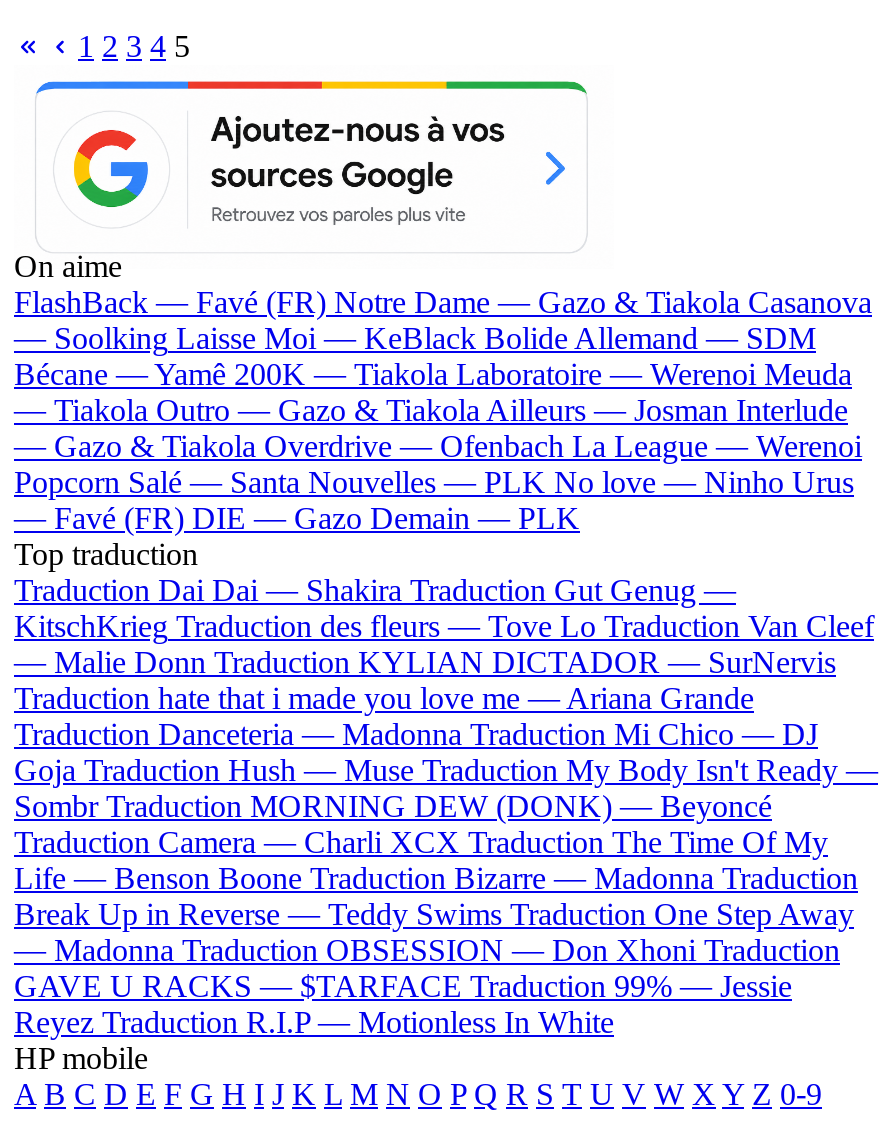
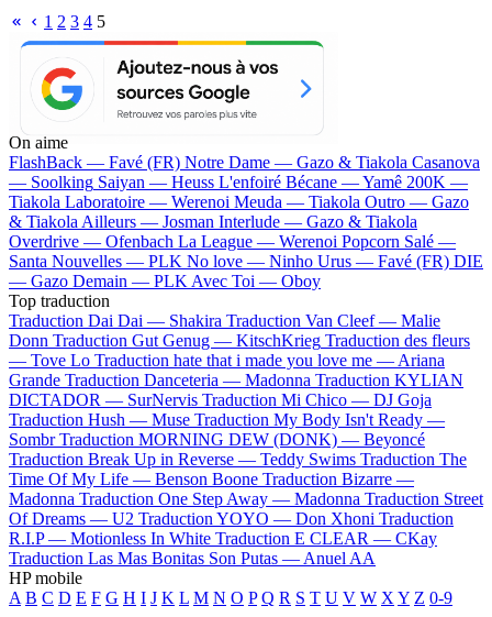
[14,320,862,534] — Soolking Laisse Moi — KeBlack Bolide Allemand — SDM | Bécane — Yamê 200K — Tiakola Laboratoire — Werenoi Meuda | — Tiakola Outro — Gazo & Tiakola Ailleurs — Josman Interlude | — Gazo & Tiakola Overdrive — Ofenbach La League — Werenoi | Popcorn Salé — Santa Nouvelles — PLK No love — Ninho Urus | —Favé (FR) DIE — Gazo Demain — PLK -> [9,172,483,290] — Soolking Saiyan — Heuss L'enfoiré Bécane — Yamê 200K — | Tiakola Laboratoire — Werenoi Meuda — Tiakola Outro — Gazo | & Tiakola Ailleurs — Josman Interlude — Gazo & Tiakola | Overdrive — Ofenbach La League — Werenoi Popcorn Salé — | Santa Nouvelles — PLK No love — Ninho Urus — Favé (FR) DIE | — Gazo Demain — PLK Avec Toi — Oboy
[14,572,878,786] Traduction Dai Dai — Shakira Traduction Gut Genug — | KitschKrieg Traduction des fleurs — Tove Lo Traduction Van Cleef | — Malie Donn Traduction KYLIAN DICTADOR — SurNervis | Traduction hate that i made you love me — Ariana Grande | Traduction Danceteria — Madonna Traduction Mi Chico — DJ | Goja Traduction Hush — Muse Traduction My Body Isn't Ready — -> [9,311,470,429] Traduction Dai Dai — Shakira Traduction Van Cleef — Malie | Donn Traduction Gut Genug — KitschKrieg Traduction des fleurs | — Tove Lo Traduction hate that i made you love me — Ariana | Grande Traduction Danceteria — Madonna Traduction KYLIAN | DICTADOR — SurNervis Traduction Mi Chico — DJ Goja | Traduction Hush — Muse Traduction My Body Isn't Ready —
[14,824,858,1038] Traduction Camera — Charli XCX Traduction The Time Of My | Life — Benson Boone Traduction Bizarre — Madonna Traduction | Break Up in Reverse — Teddy Swims Traduction One Step Away | — Madonna Traduction OBSESSION — Don Xhoni Traduction | GAVE U RACKS — $TARFACE Traduction 99% — Jessie | Reyez Traduction R.I.P — Motionless In White -> [9,449,483,567] Traduction Break Up in Reverse — Teddy Swims Traduction The | Time Of My Life — Benson Boone Traduction Bizarre — | Madonna Traduction One Step Away — Madonna Traduction Street | Of Dreams — U2 Traduction YOYO — Don Xhoni Traduction | R.I.P — Motionless In White Traduction E CLEAR — CKay | Traduction Las Mas Bonitas Son Putas — Anuel AA

